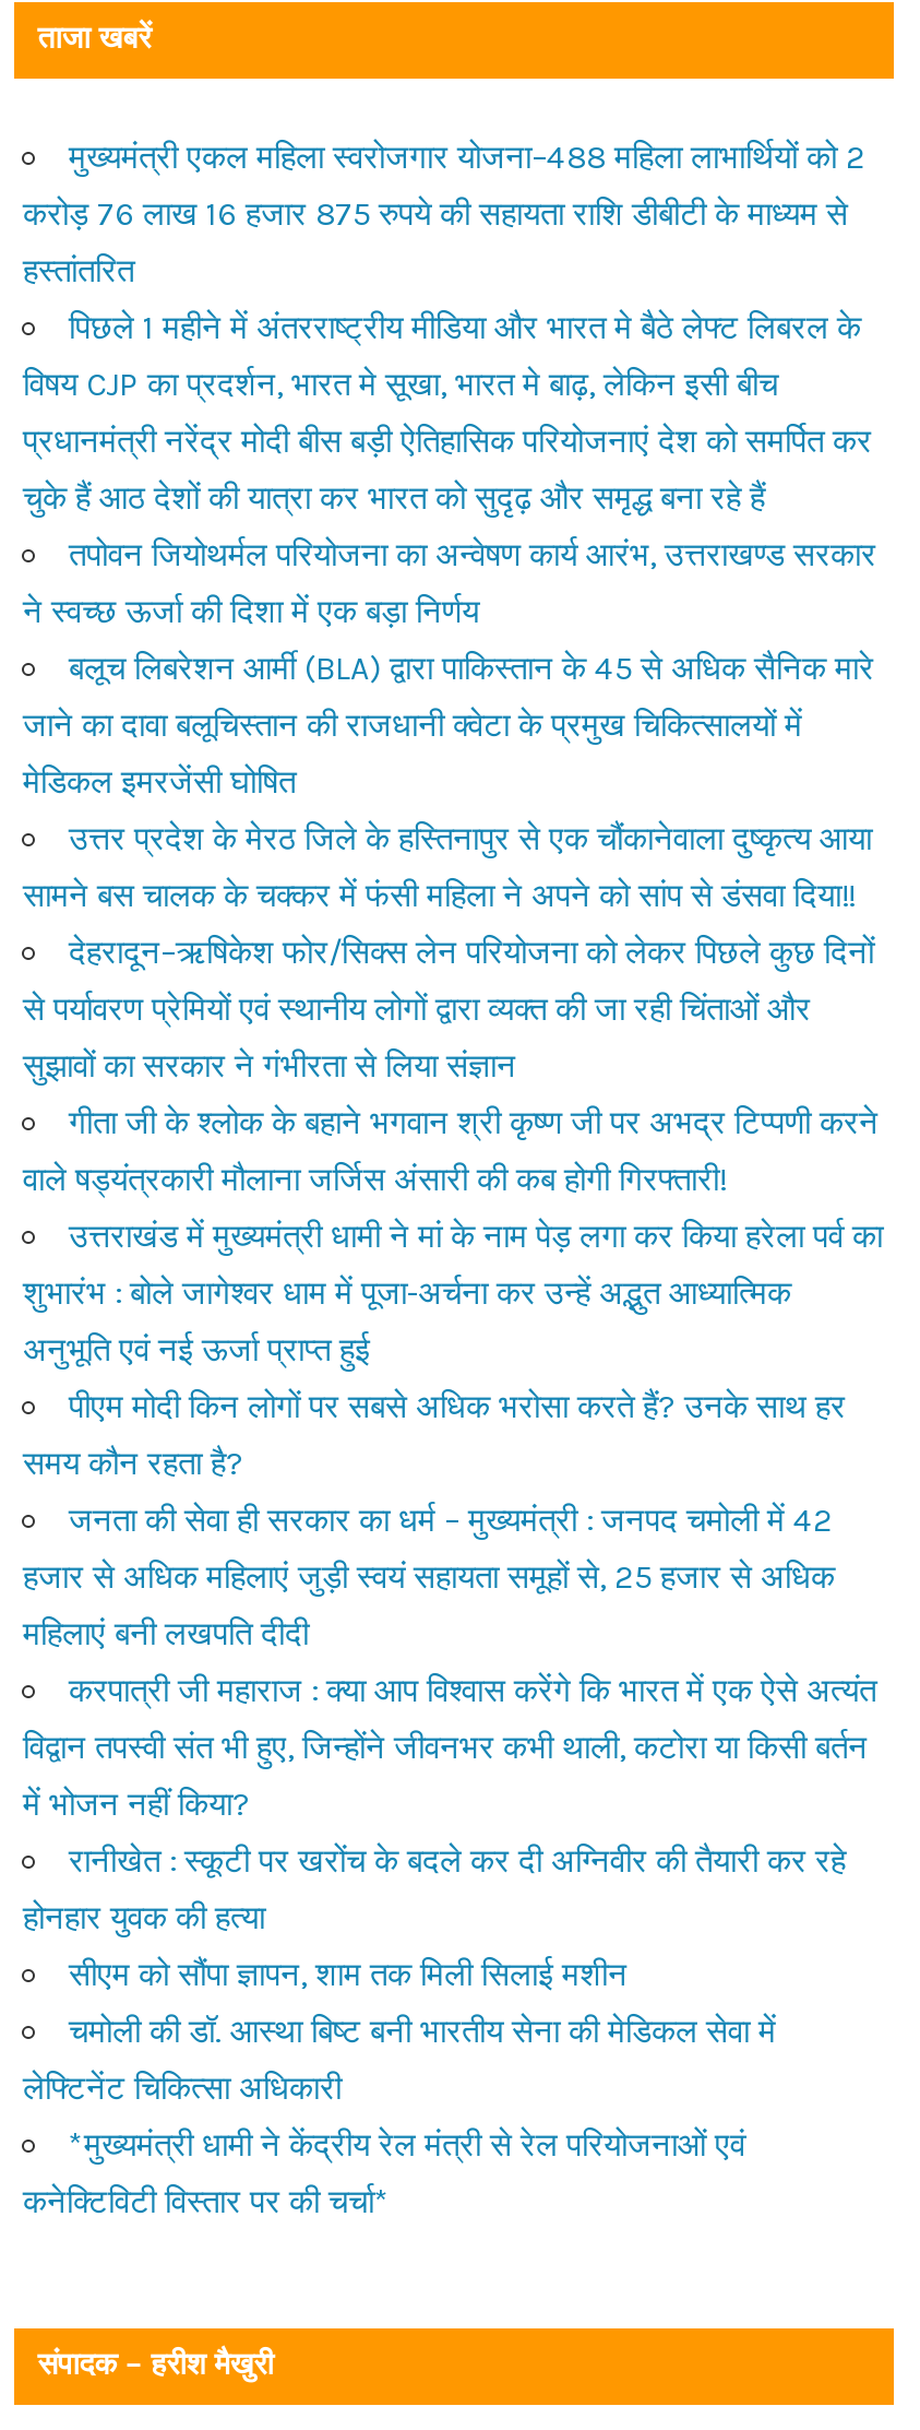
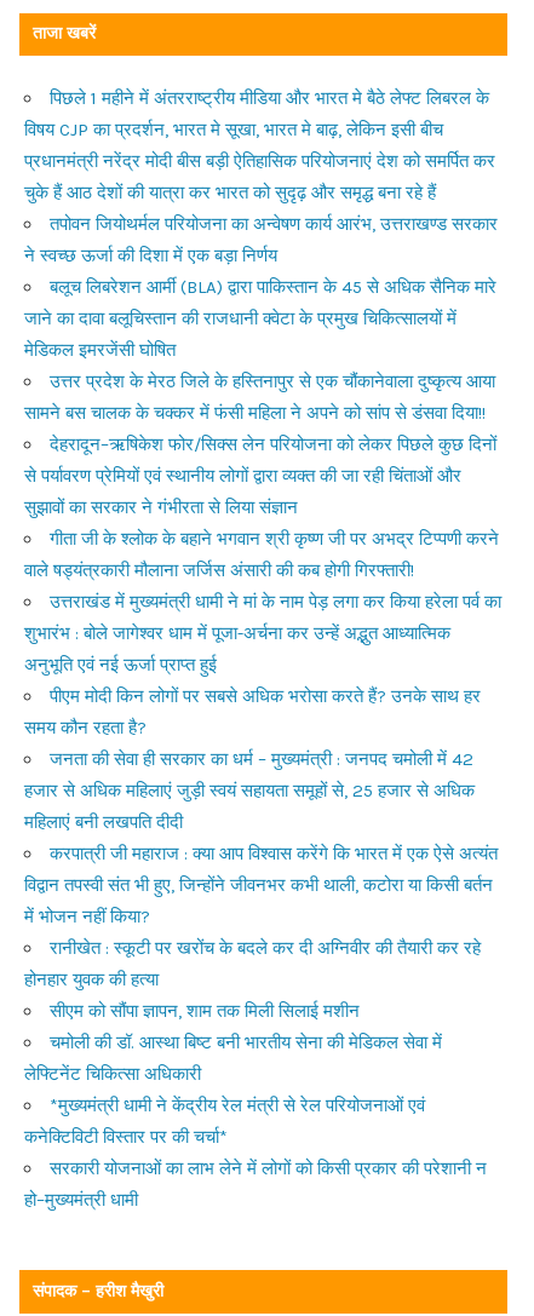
[23,136,865,289] मुख्यमंत्री एकल महिला स्वरोजगार योजना–488 महिला लाभार्थियों को 2 | करोड़ 76 लाख 16 हजार 875 रुपये की सहायता राशि डीबीटी के माध्यम से | हस्तांतरित -> none
moved [23,307,883,2220] -> [24,88,501,1148]: पिछले 1 महीने में अंतरराष्ट्रीय मीडिया और भारत मे बैठे लेफ्ट लिबरल के | विषय CJP का प्रदर्शन, भारत मे सूखा, भारत मे बाढ़, लेकिन इसी बीच | प्रधानमंत्री नरेंद्र मोदी बीस बड़ी ऐतिहासिक परियोजनाएं देश को समर्पित कर | ... | *मुख्यमंत्री धामी ने केंद्रीय रेल मंत्री से रेल परियोजनाओं एवं | कनेक्टिविटी विस्तार पर की चर्चा*
none -> [24,1158,487,1211] सरकारी योजनाओं का लाभ लेने में लोगों को किसी प्रकार की परेशानी न | हो–मुख्यमंत्री धामी

